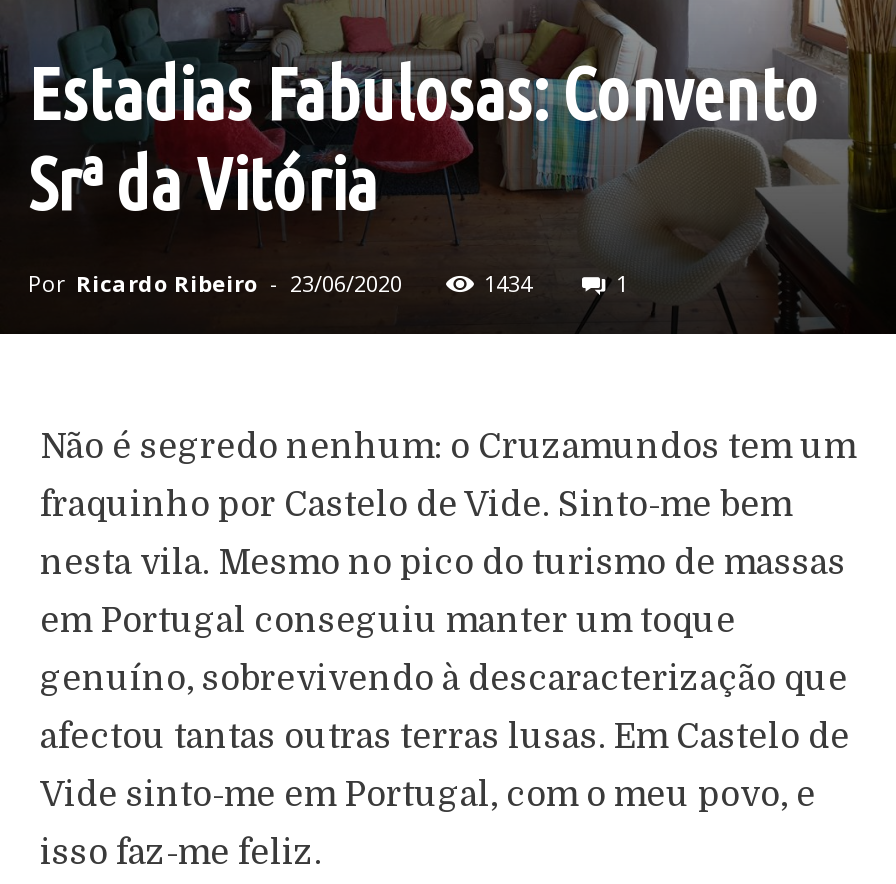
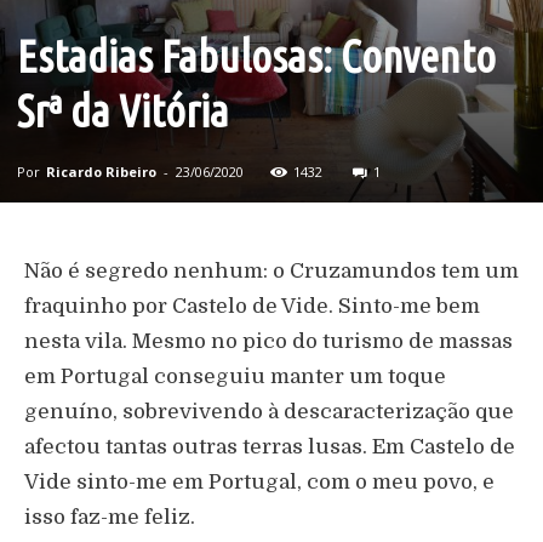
[484,268,532,298] 1434 -> [293,162,322,181] 1432

